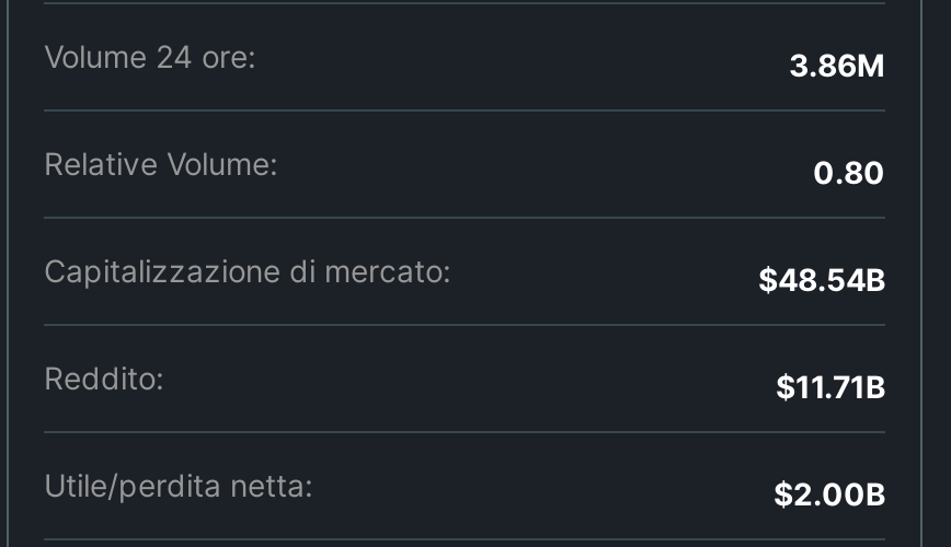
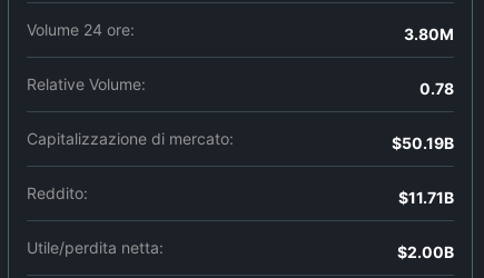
[789,45,885,82] 3.86M -> [404,24,454,43] 3.80M
[813,152,885,189] 0.80 -> [419,78,454,97] 0.78
[758,259,885,296] $48.54B -> [392,133,454,152] $50.19B

